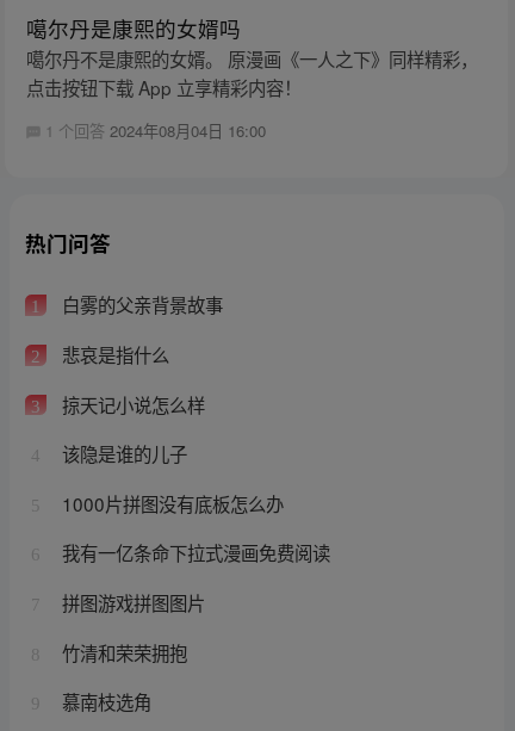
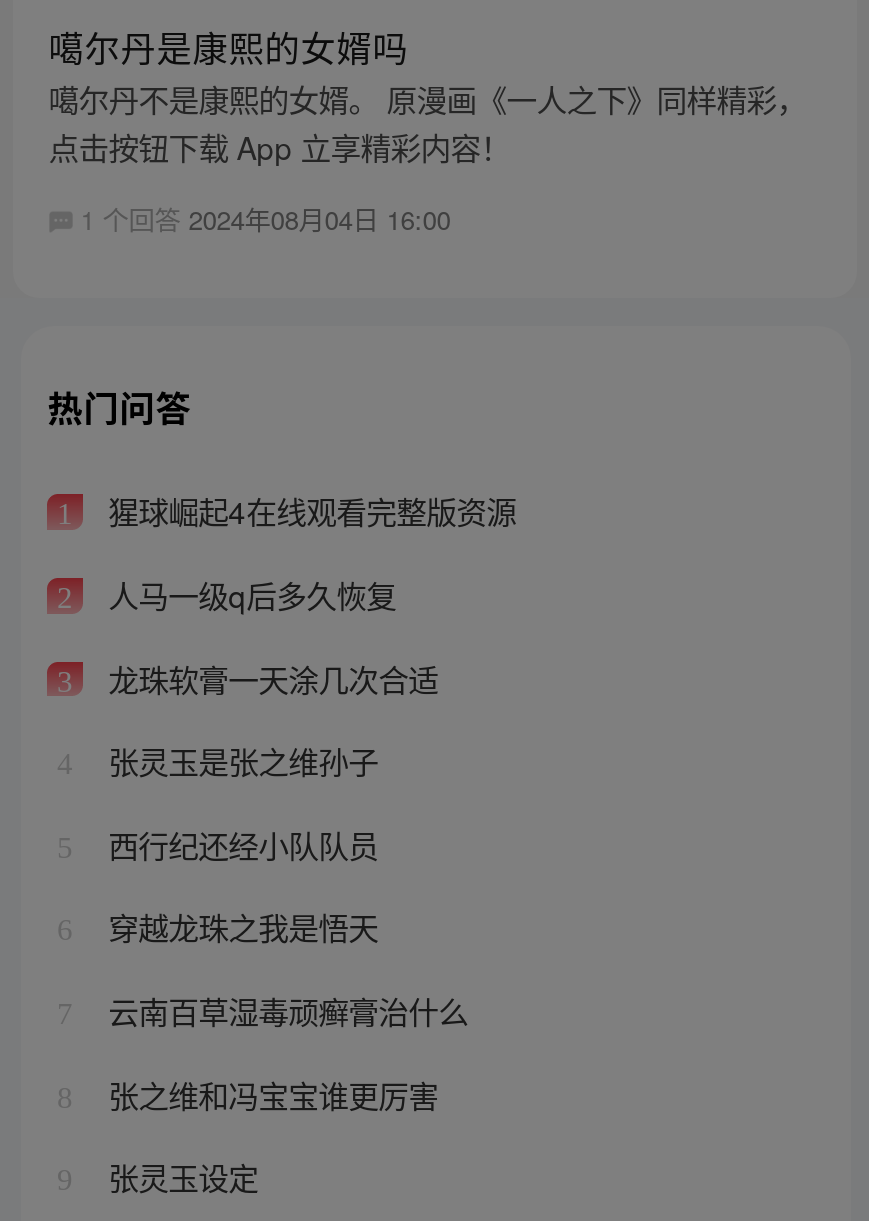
[57,292,222,318] 白雾的父亲背景故事 -> [100,489,516,533] 猩球崛起4在线观看完整版资源
[57,341,169,367] 悲哀是指什么 -> [100,572,396,616] 人马一级q后多久恢复
[57,391,205,417] 掠天记小说怎么样 -> [100,655,438,699] 龙珠软膏一天涂几次合适
[57,440,187,467] 该隐是谁的儿子 -> [100,739,378,783] 张灵玉是张之维孙子
[57,490,283,516] 1000片拼图没有底板怎么办 -> [100,822,378,866] 西行纪还经小队队员
[57,540,330,566] 我有一亿条命下拉式漫画免费阅读 -> [100,905,378,949] 穿越龙珠之我是悟天
[57,589,205,615] 拼图游戏拼图图片 -> [100,988,468,1032] 云南百草湿毒顽癣膏治什么
[57,639,187,665] 竹清和荣荣拥抱 -> [100,1071,438,1115] 张之维和冯宝宝谁更厉害
[57,688,151,715] 慕南枝选角 -> [100,1154,258,1198] 张灵玉设定

